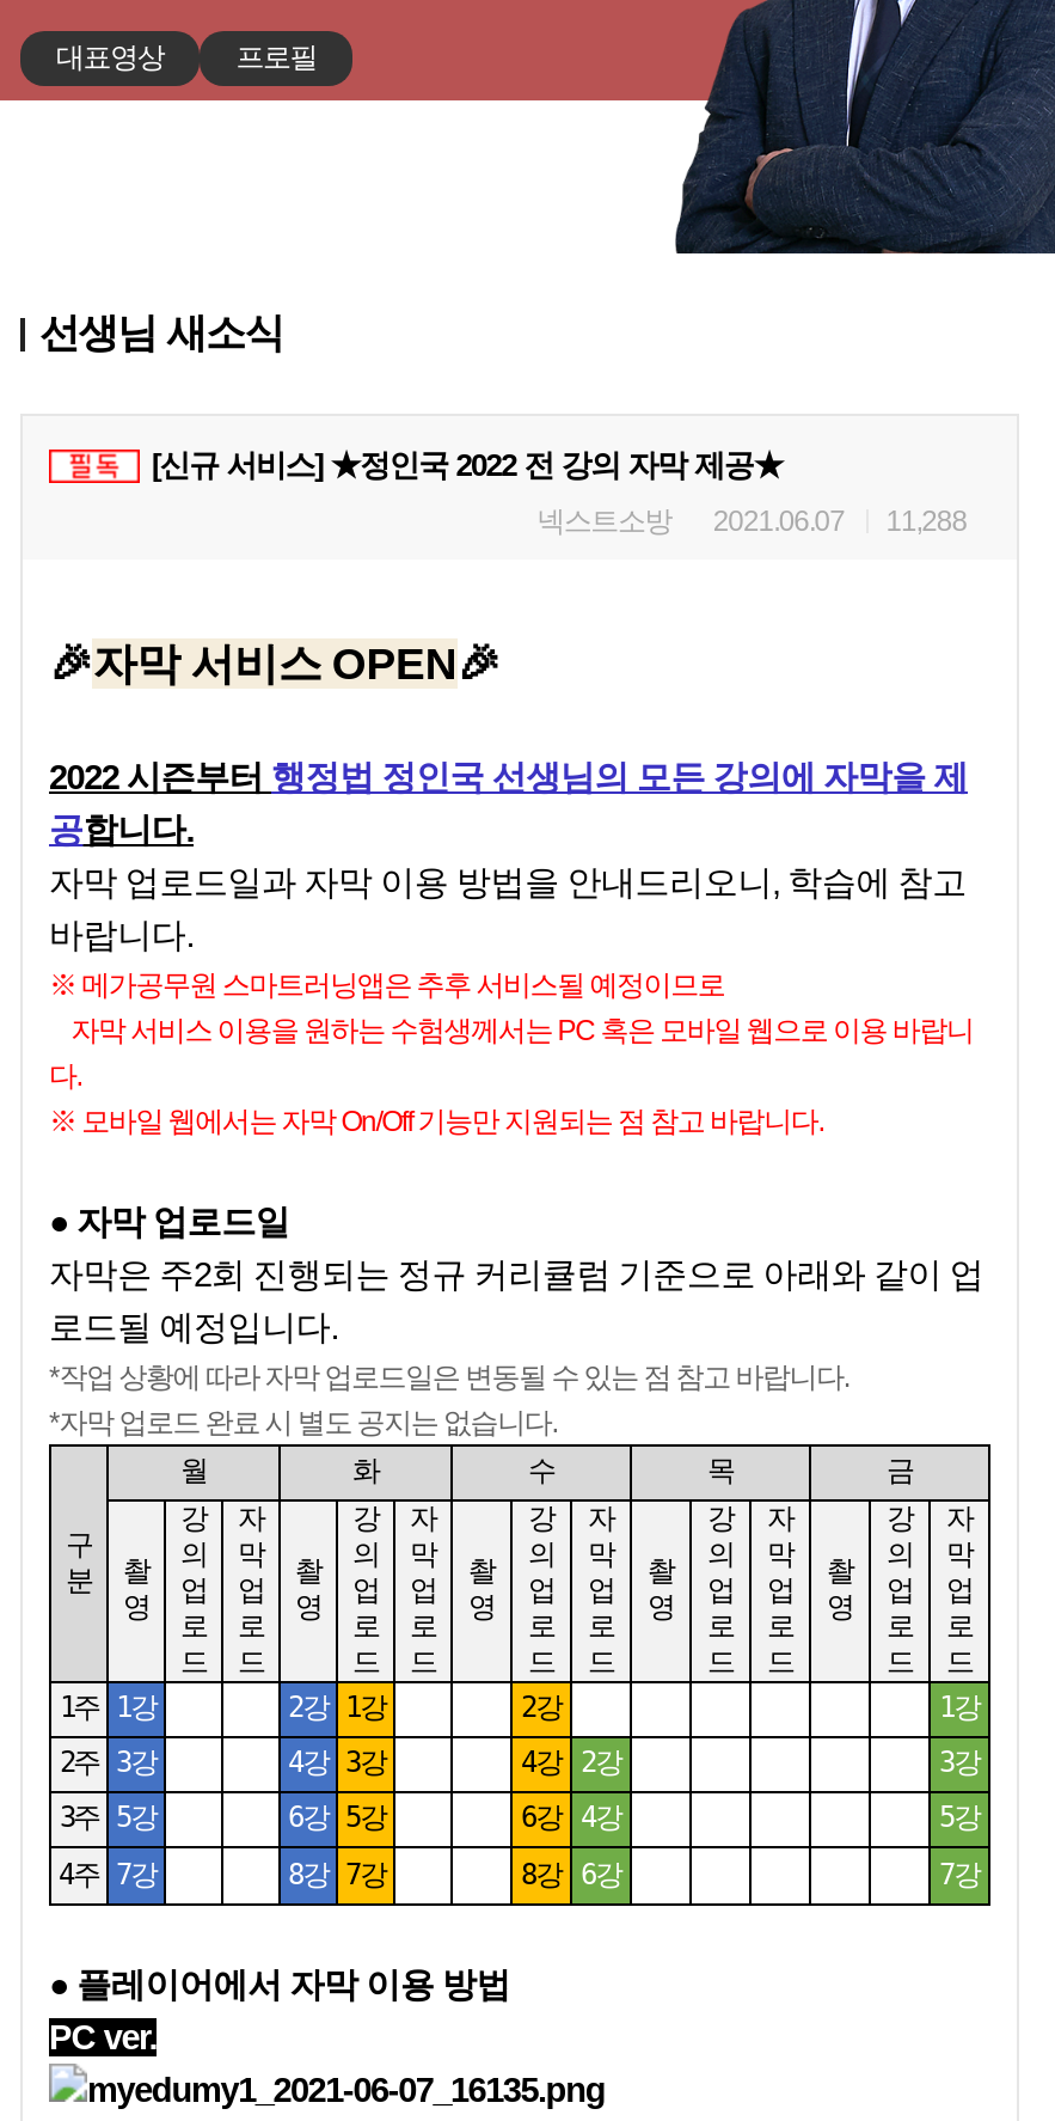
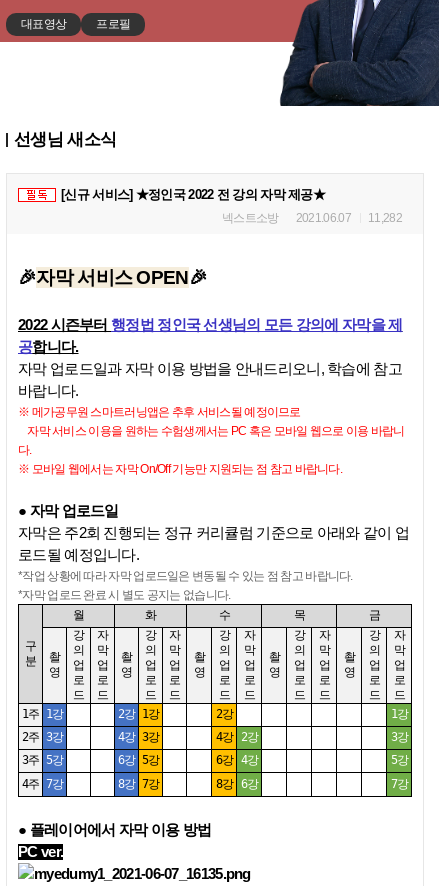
[537,505,967,538] 넥스트소방 2021.06.07 11,288 -> [222,211,402,225] 넥스트소방 2021.06.07 11,282

